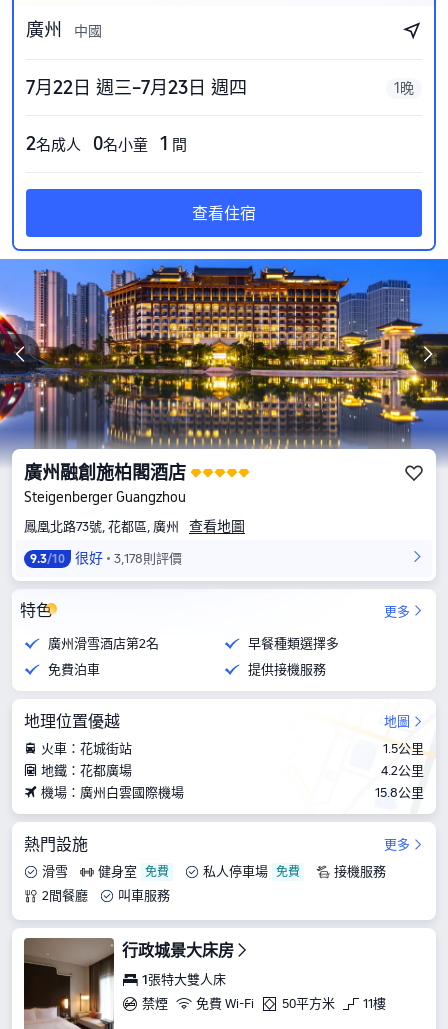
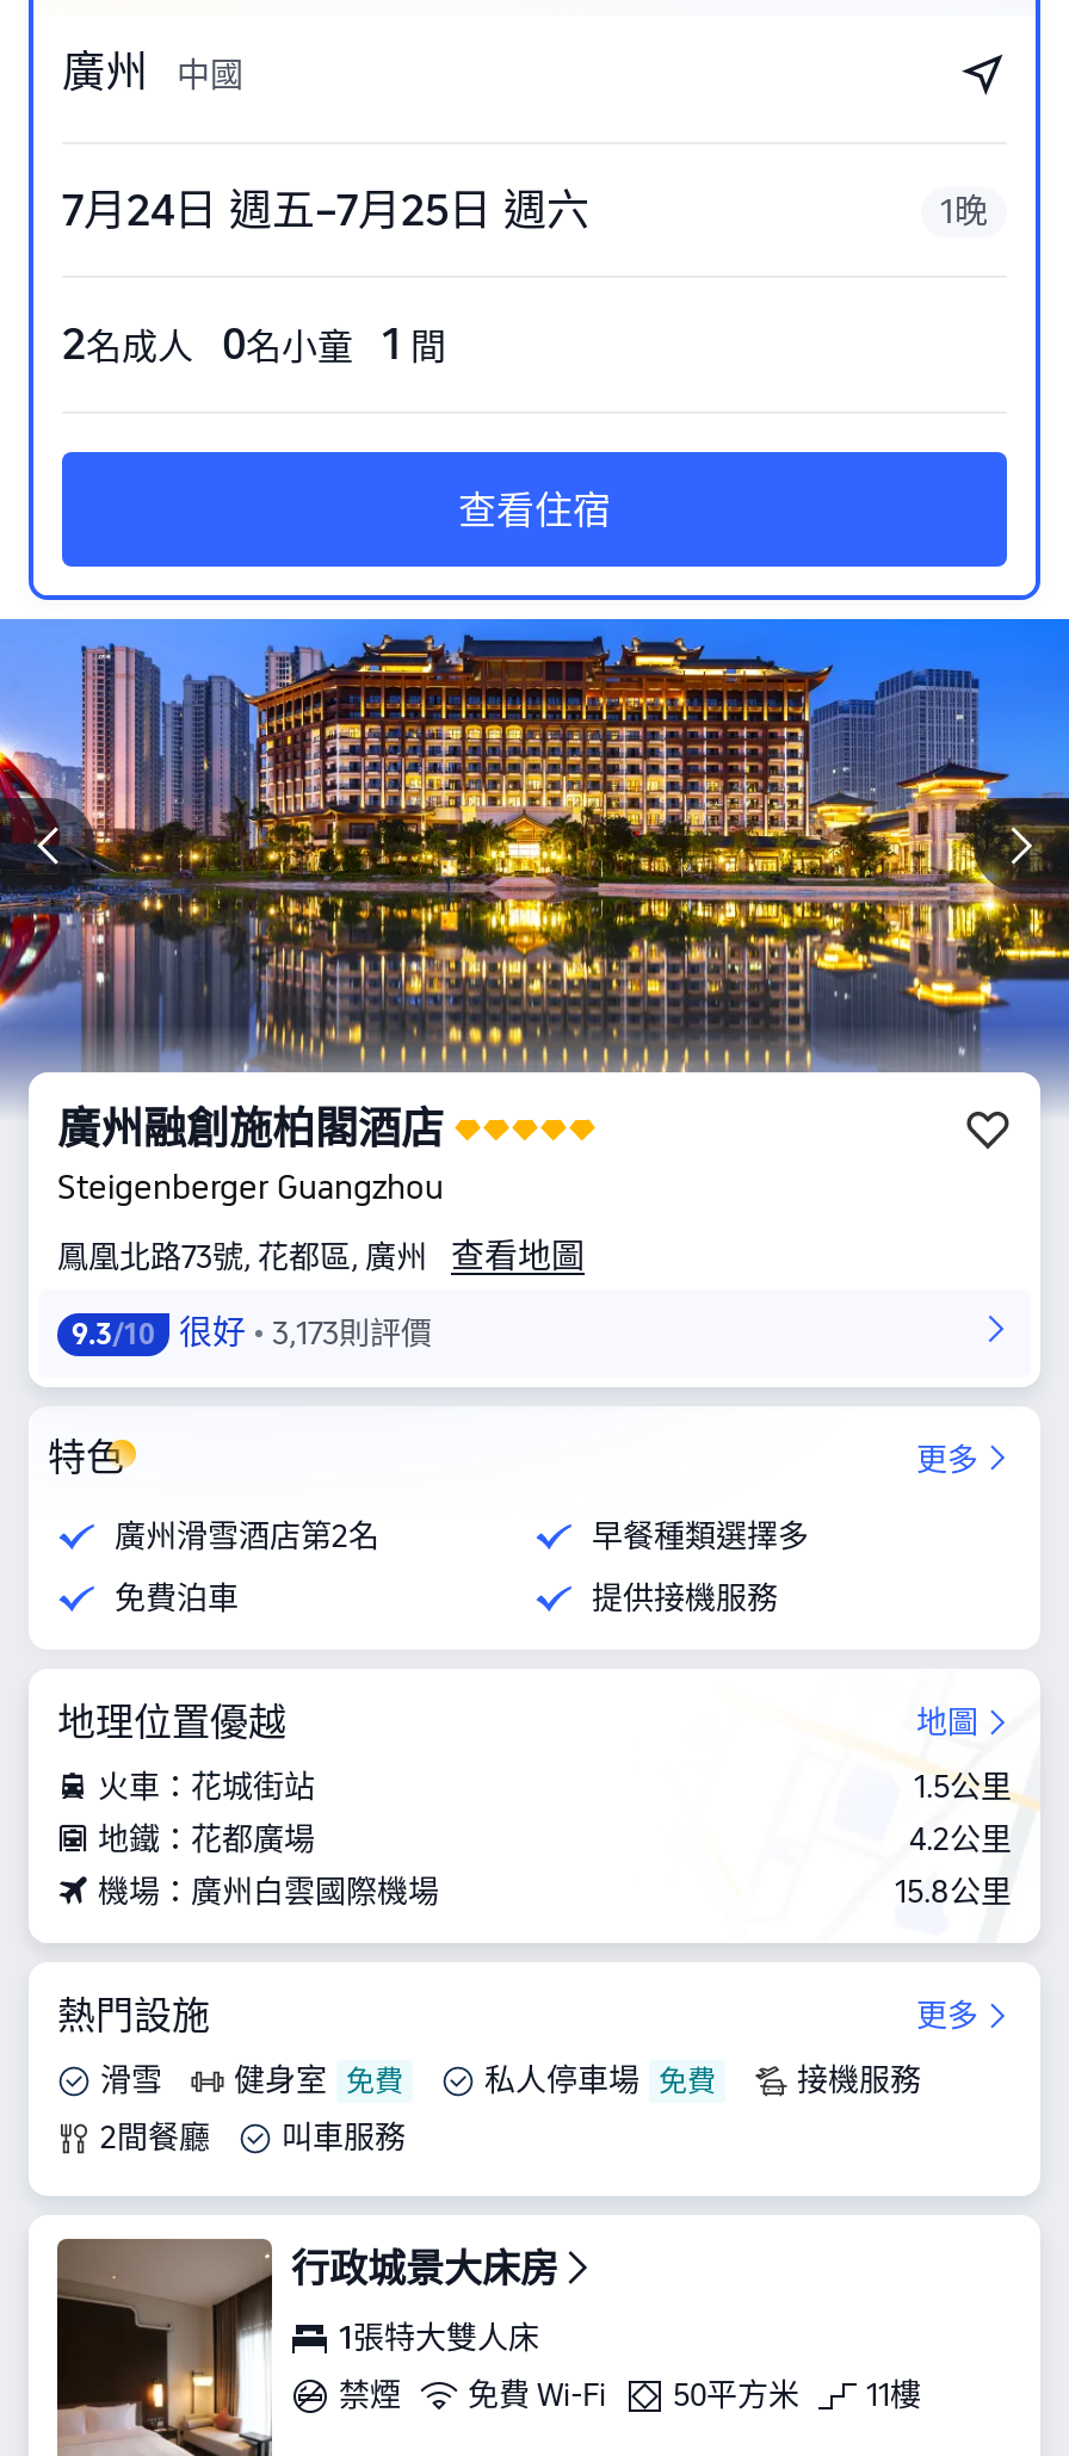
[26,77,247,98] 7月22日 週三–7月23日 週四 -> [62,185,589,235] 7月24日 週五–7月25日 週六
[30,550,182,566] 9.3/10 很好 3,178則評價 -> [72,1313,432,1351] 9.3/10 很好 3,173則評價

